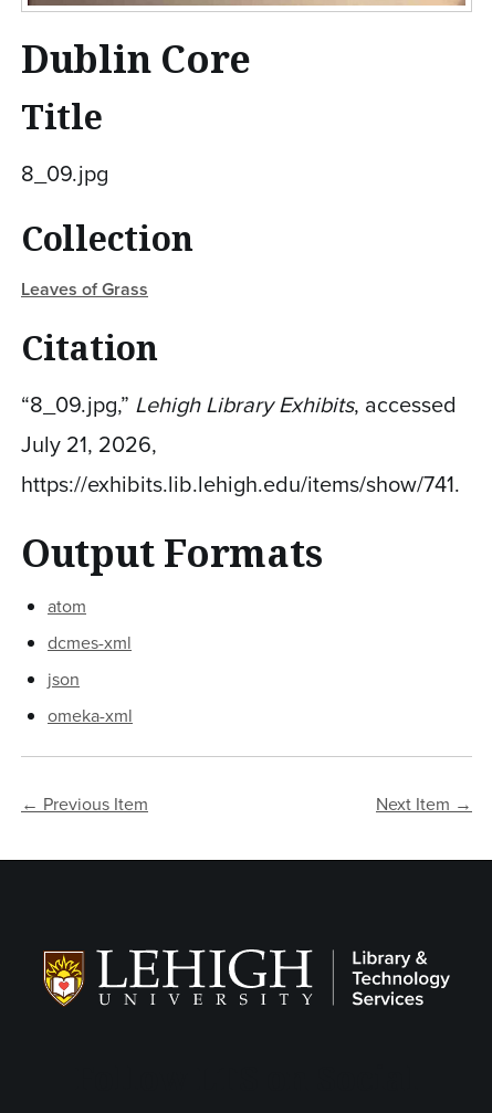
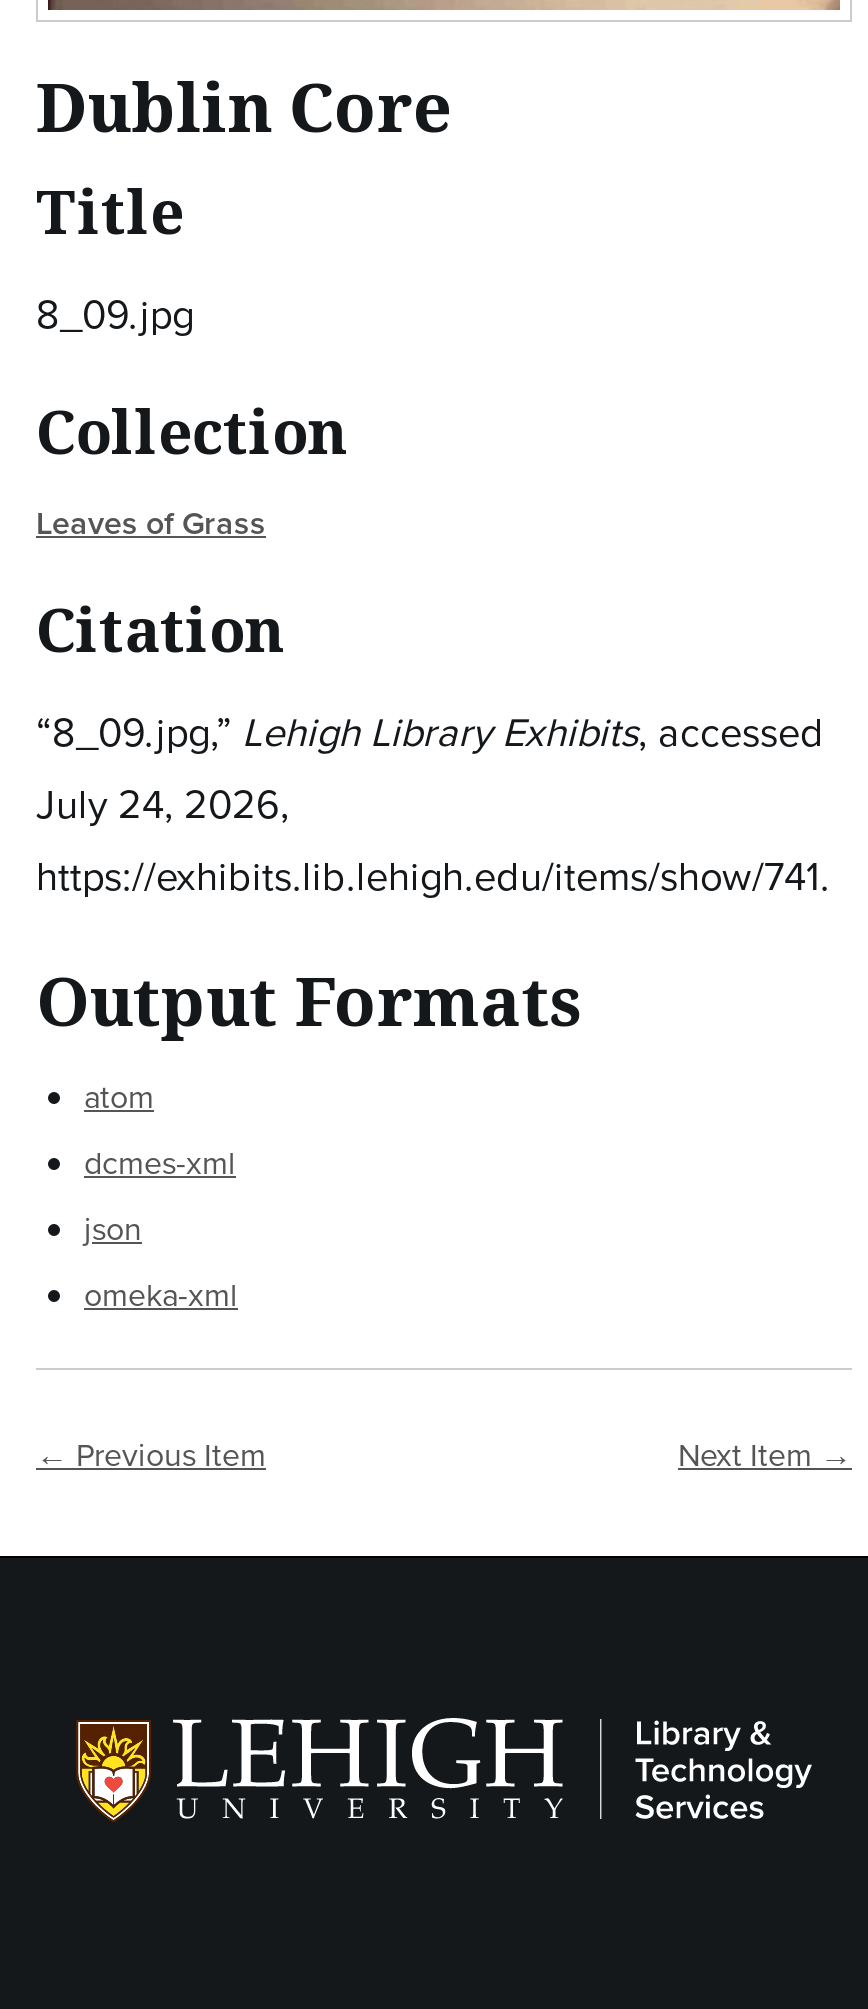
[21,427,157,459] July 21, 2026, -> [36,773,290,831] July 24, 2026,

